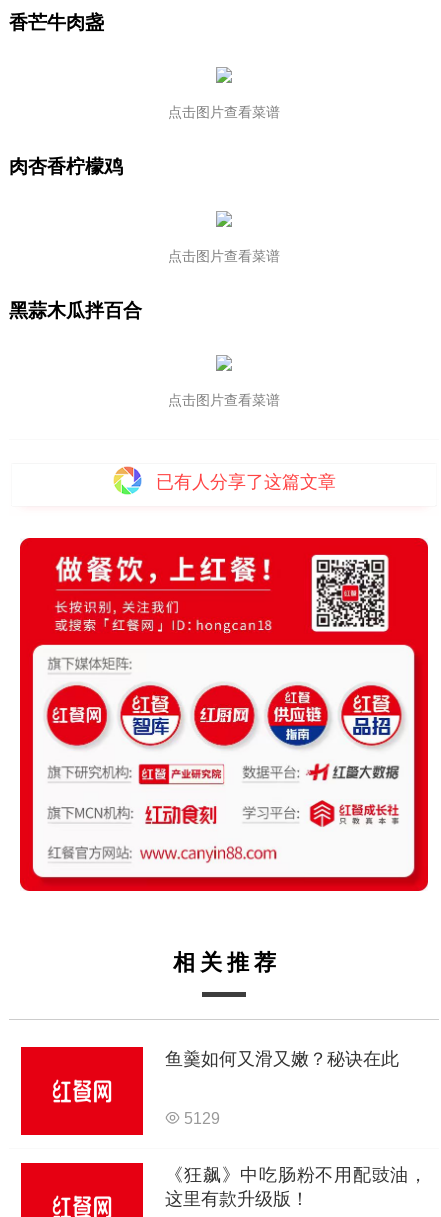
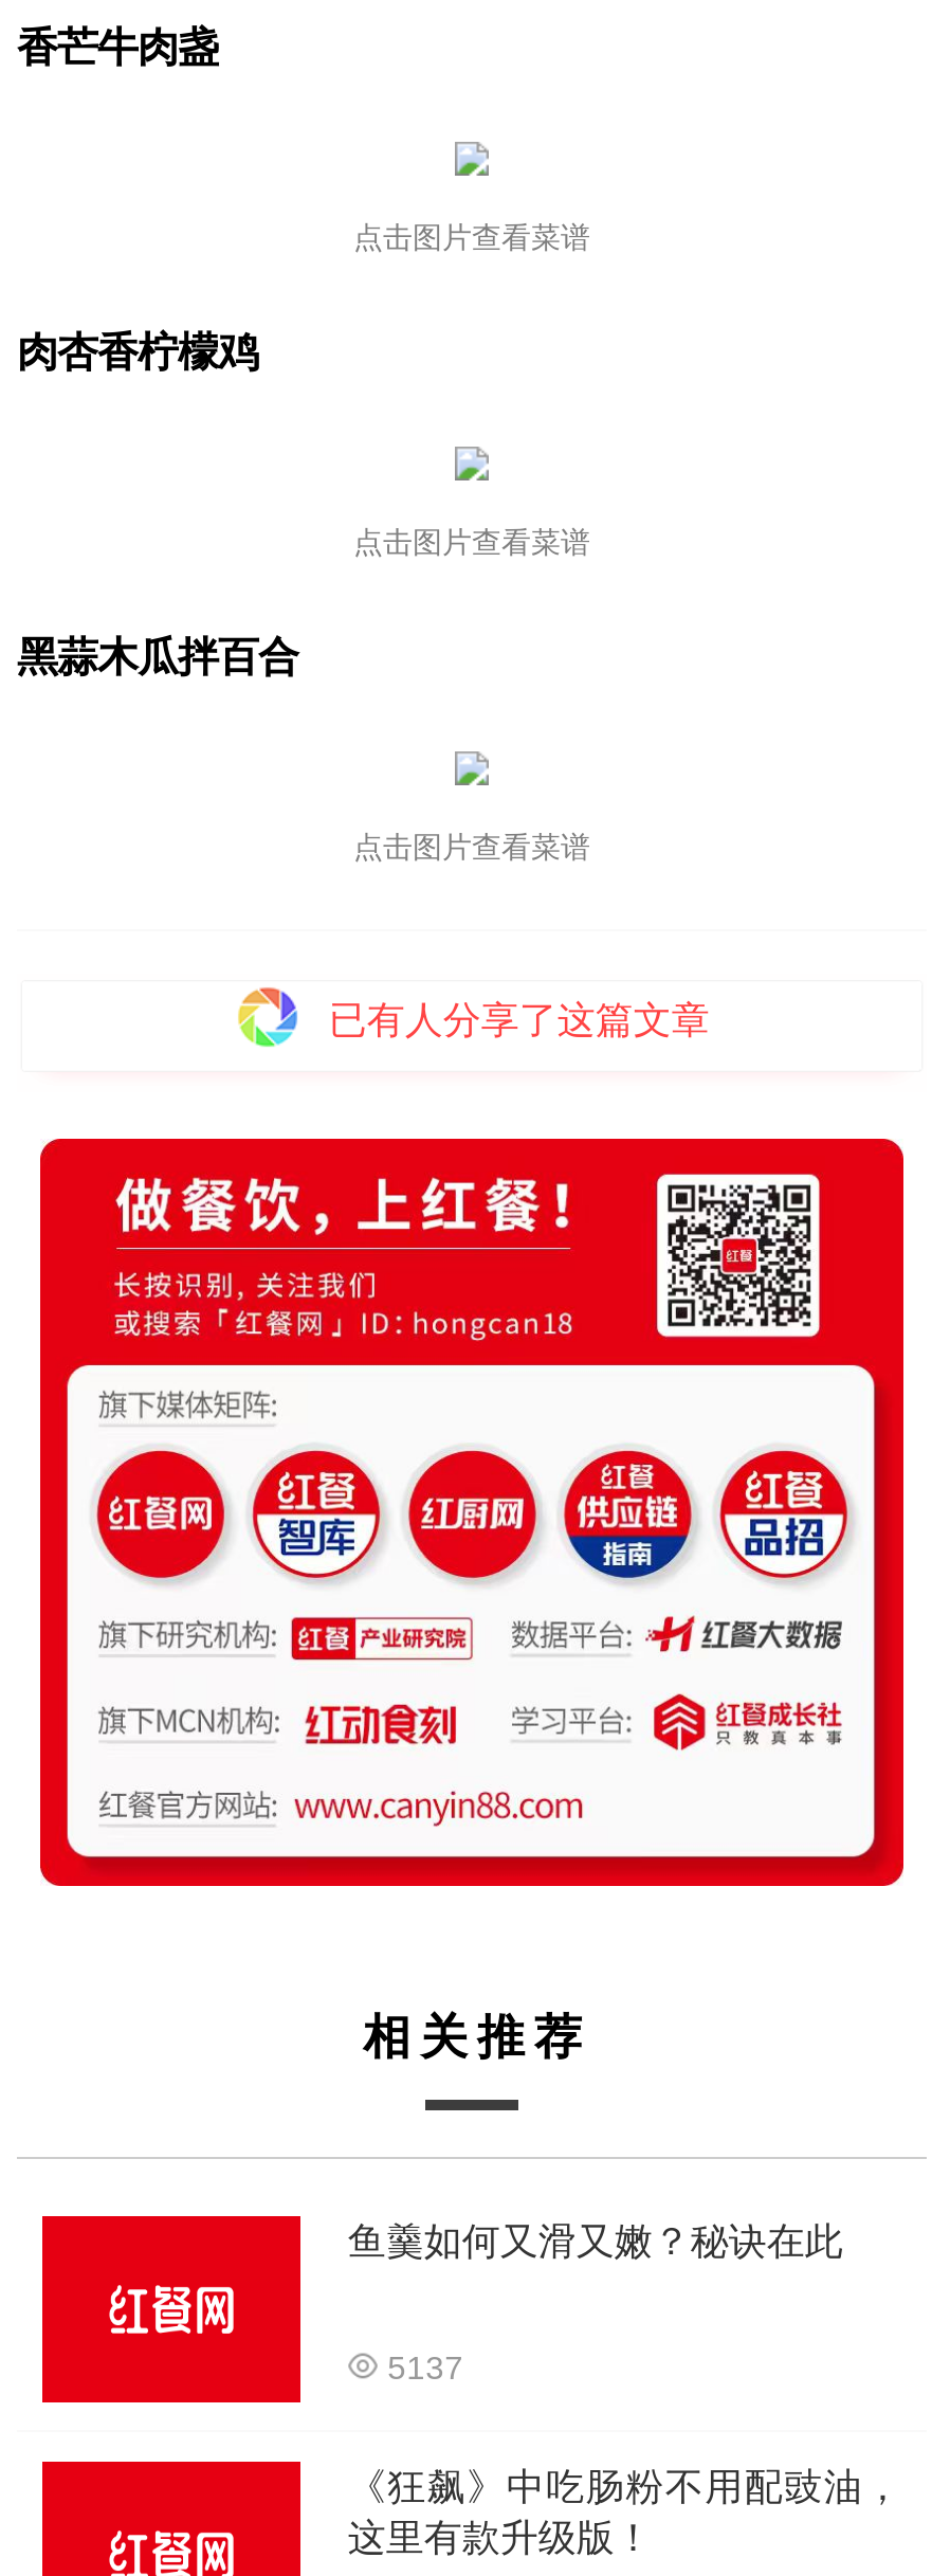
[184,1110,220,1127] 5129 -> [388,2349,464,2385] 5137

